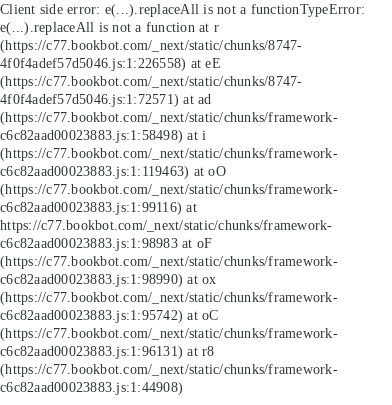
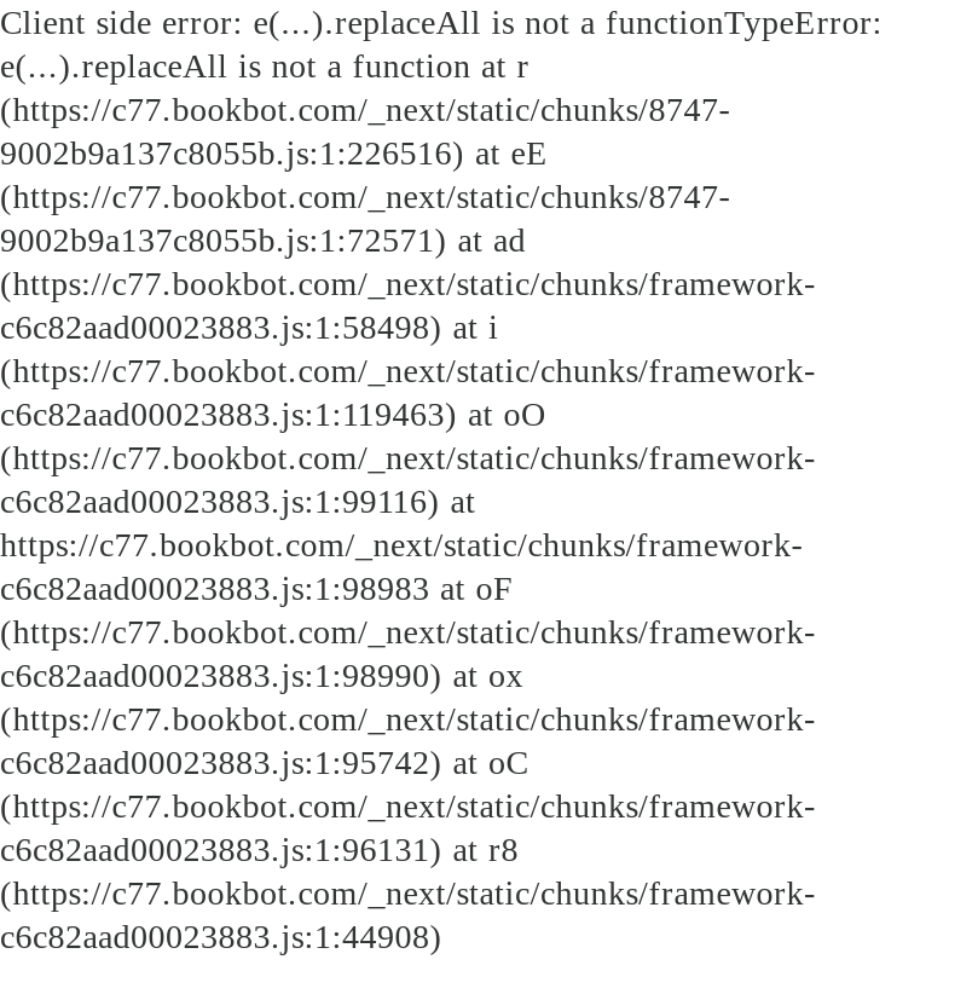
[0,55,221,71] 4f0f4adef57d5046.js:1:226558) at eE -> [0,133,548,172] 9002b9a137c8055b.js:1:226516) at eE
[0,91,211,107] 4f0f4adef57d5046.js:1:72571) at ad -> [0,220,526,259] 9002b9a137c8055b.js:1:72571) at ad

